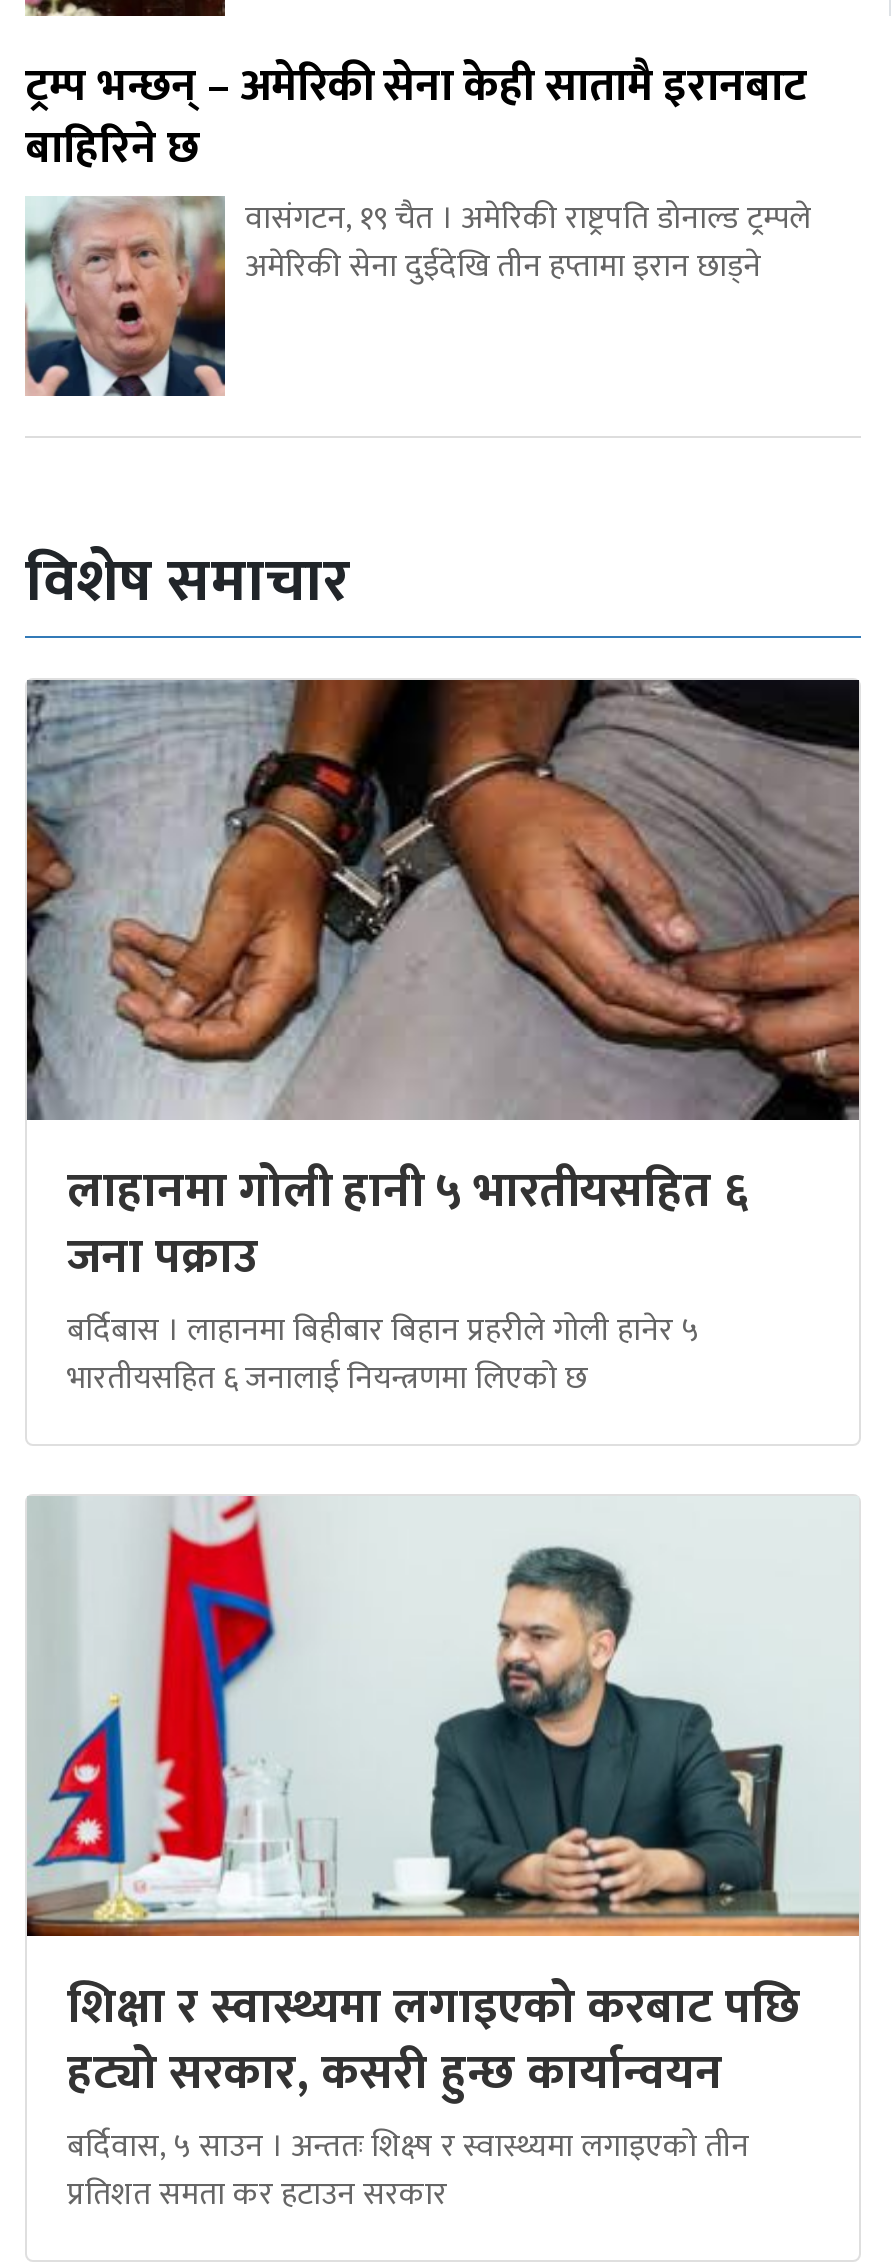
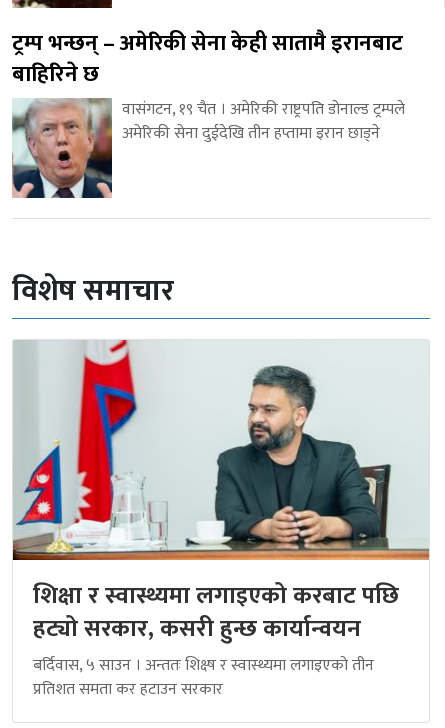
[25,678,861,1407] [image] | लाहानमा गोली हानी ५ भारतीयसहित ६ | जना पक्राउ | बर्दिबास । लाहानमा बिहीबार बिहान प्रहरीले गोली हानेर ५ | भारतीयसहित ६ जनालाई नियन्त्रणमा लिएको छ -> none

